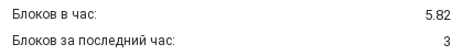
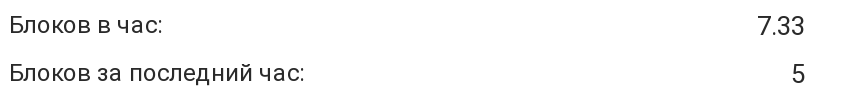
[425,6,451,23] 5.82 -> [757,10,805,40] 7.33
[443,32,451,49] 3 -> [791,58,805,88] 5

